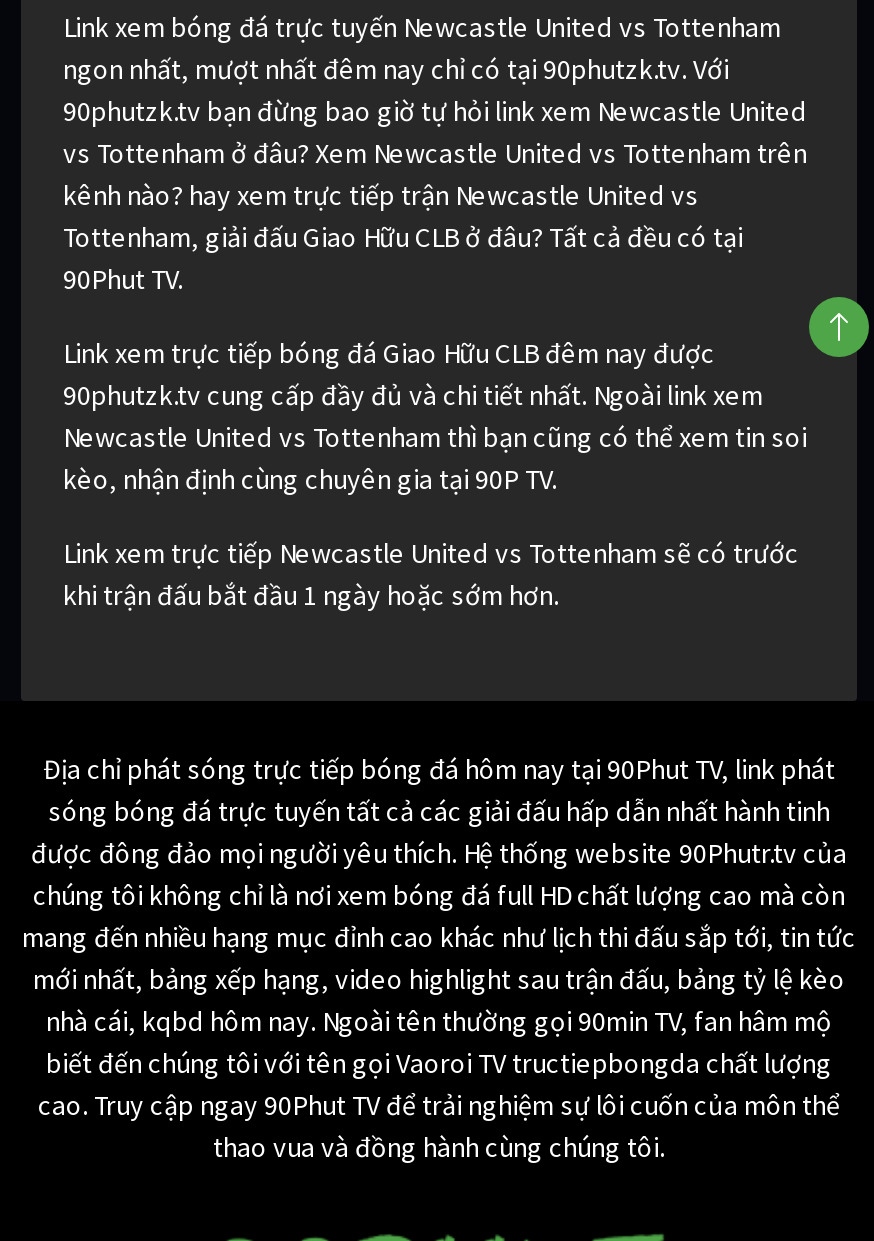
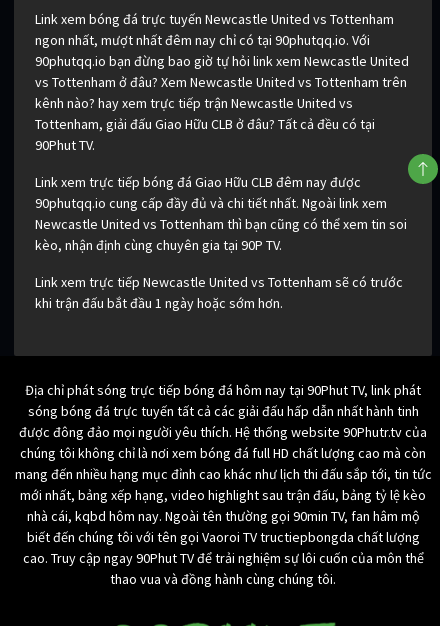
[63,52,729,88] ngon nhất, mượt nhất đêm nay chỉ có tại 90phutzk.tv. Với -> [35,31,370,49] ngon nhất, mượt nhất đêm nay chỉ có tại 90phutqq.io. Với
[63,94,807,130] 90phutzk.tv bạn đừng bao giờ tự hỏi link xem Newcastle United -> [35,52,409,70] 90phutqq.io bạn đừng bao giờ tự hỏi link xem Newcastle United
[63,378,763,414] 90phutzk.tv cung cấp đầy đủ và chi tiết nhất. Ngoài link xem -> [35,194,387,212] 90phutqq.io cung cấp đầy đủ và chi tiết nhất. Ngoài link xem

